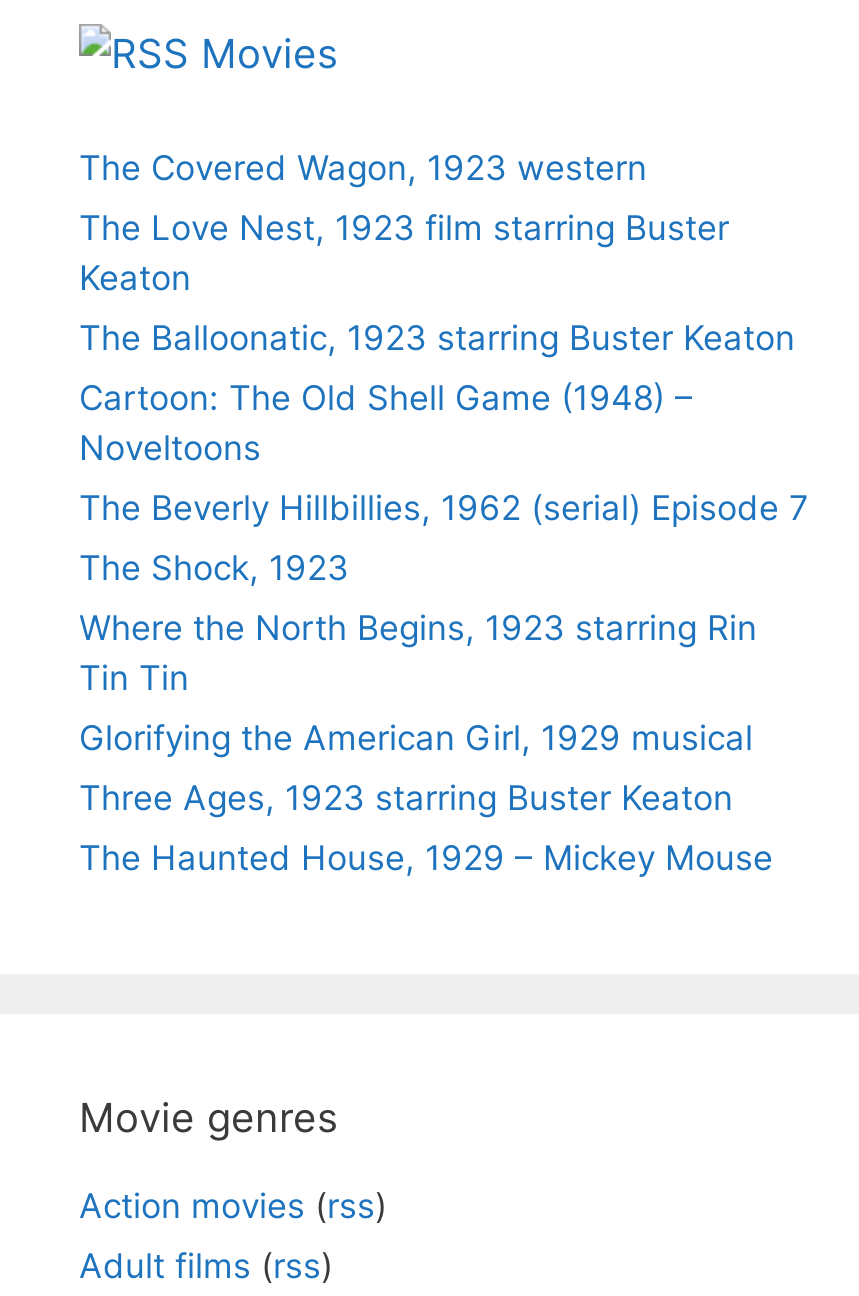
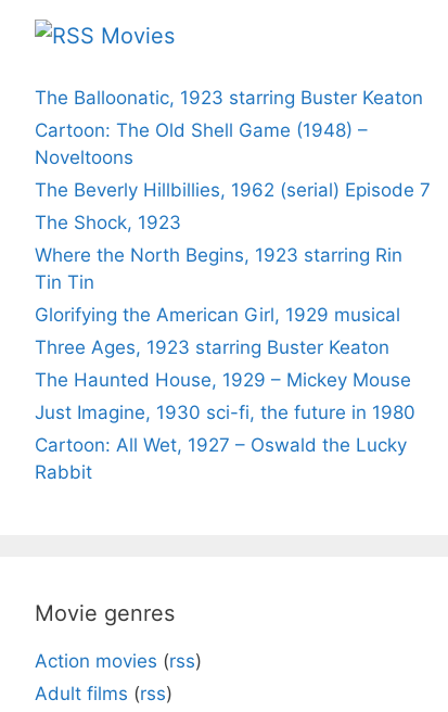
[79,149,729,299] The Covered Wagon, 1923 western | The Love Nest, 1923 film starring Buster | Keaton -> none
moved [79,319,809,879] -> [35,87,431,391]: The Balloonatic, 1923 starring Buster Keaton | Cartoon: The Old Shell Game (1948) – | Noveltoons | ... | Three Ages, 1923 starring Buster Keaton | The Haunted House, 1929 – Mickey Mouse
none -> [35,402,415,483] Just Imagine, 1930 sci-fi, the future in 1980 | Cartoon: All Wet, 1927 – Oswald the Lucky | Rabbit

